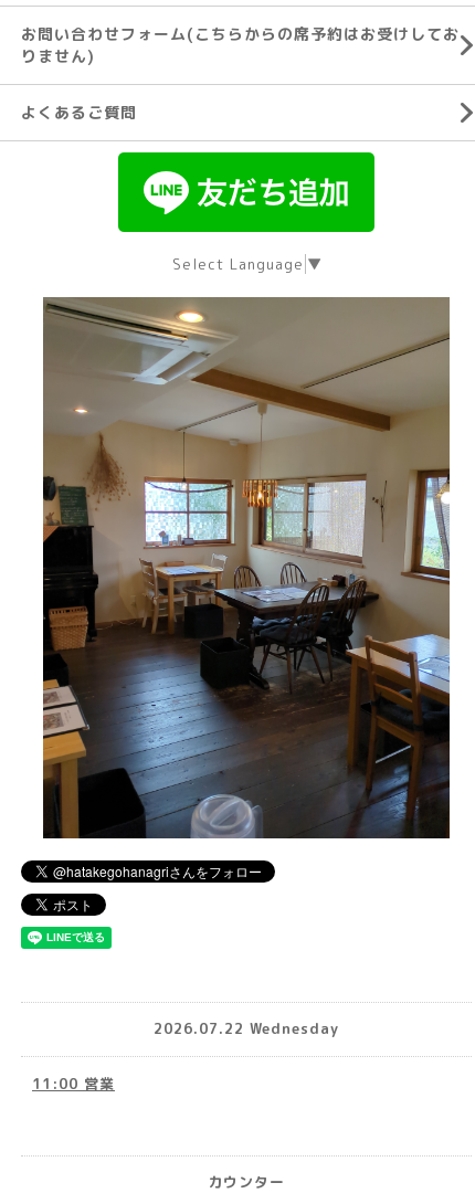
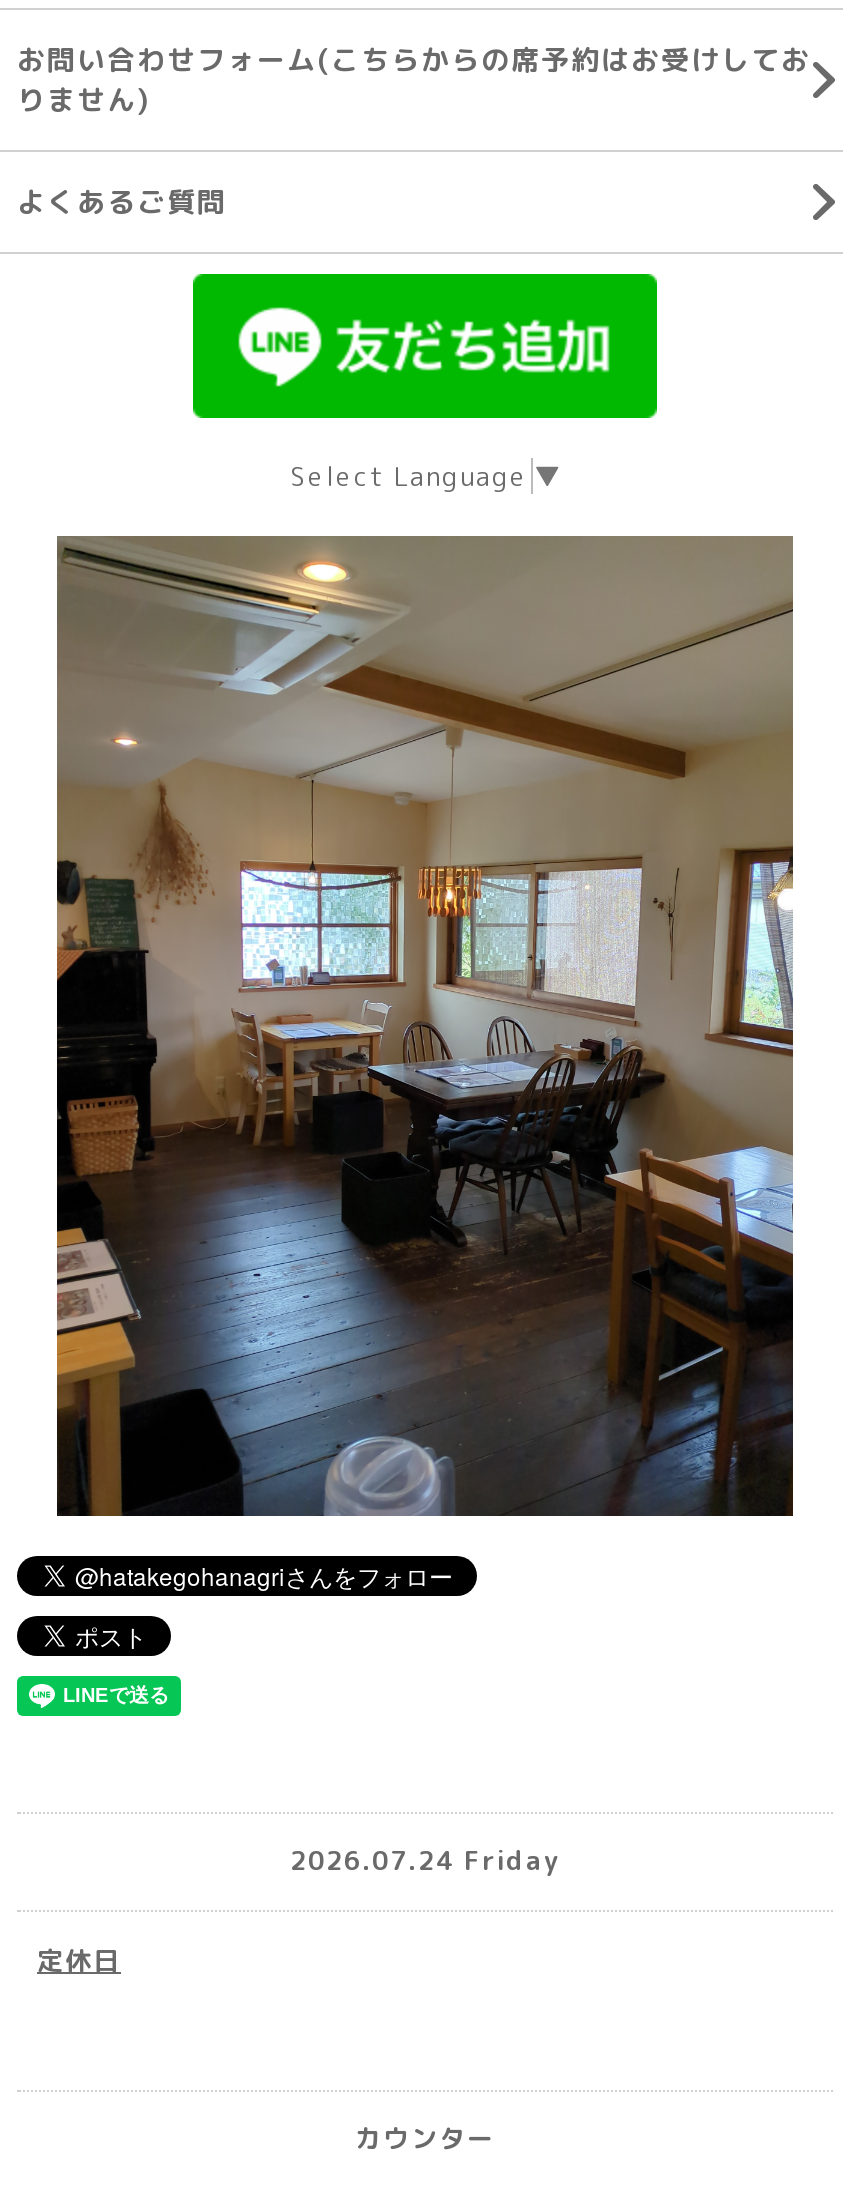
[154,1019,339,1038] 2026.07.22 Wednesday -> [290,1842,560,1878] 2026.07.24 Friday
[32,1073,115,1093] 11:00 営業 -> [37,1941,121,1977] 定休日

